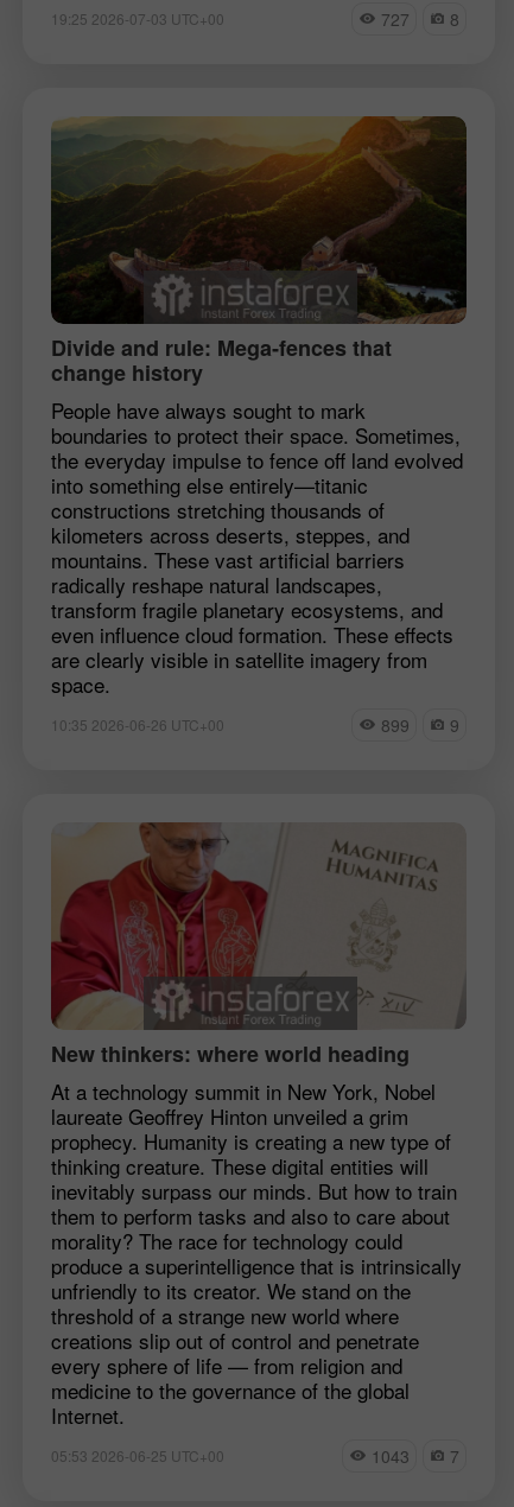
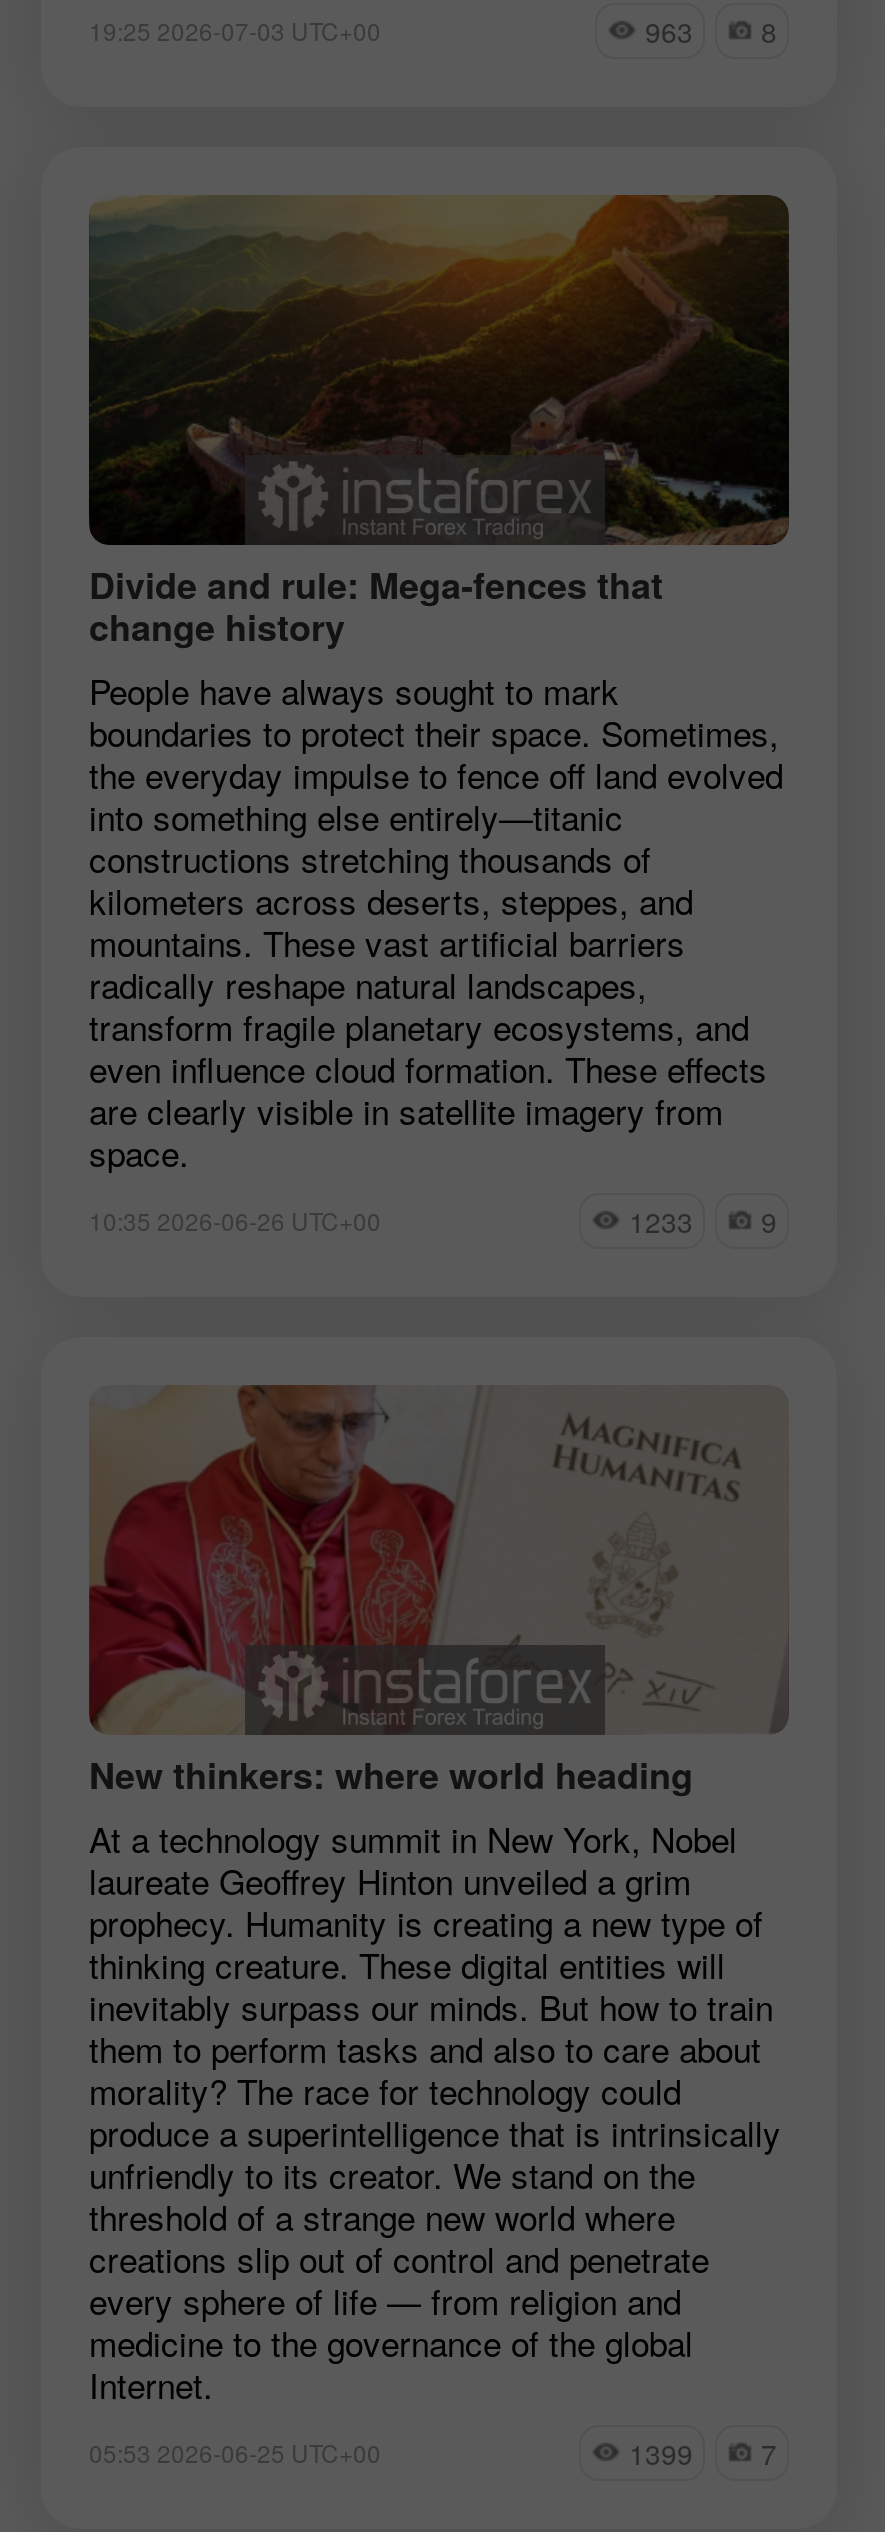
[381,7,459,31] 727 8 -> [645,11,777,51] 963 8
[381,713,459,737] 899 9 -> [629,1201,777,1241] 1233 9
[372,1444,459,1468] 1043 7 -> [629,2433,777,2473] 1399 7

